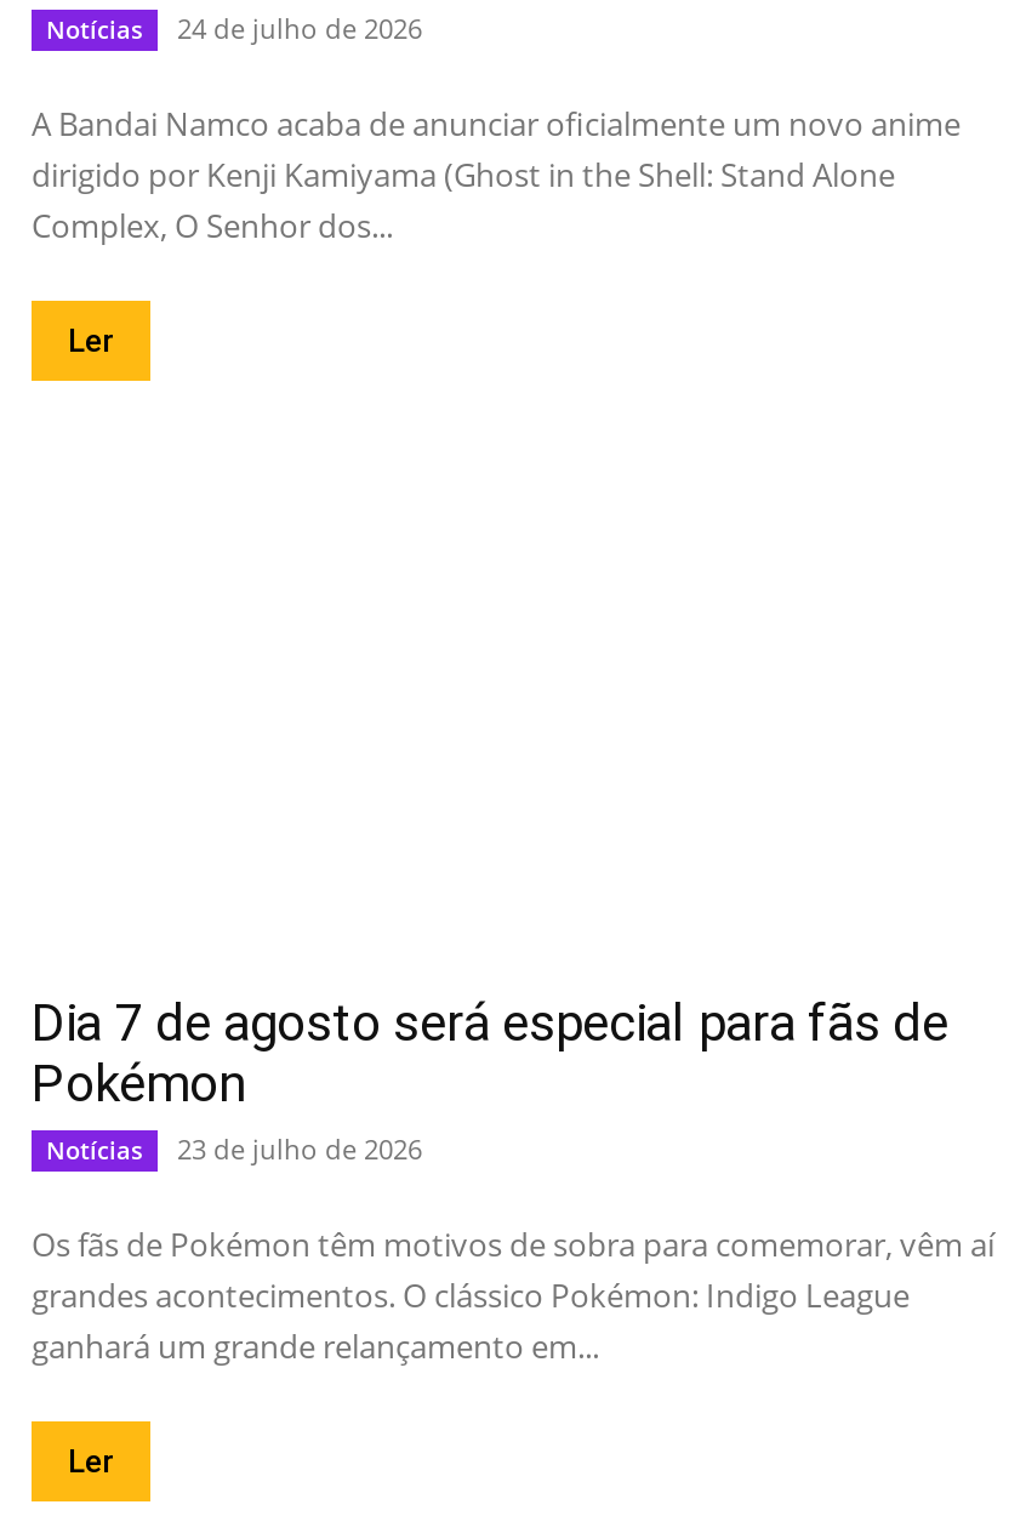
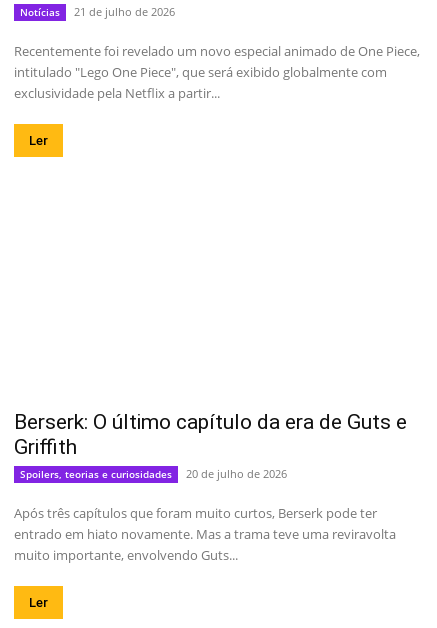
[46,9,422,45] Notícias 24 de julho de 2026 -> [20,4,175,19] Notícias 21 de julho de 2026
[32,101,961,246] A Bandai Namco acaba de anunciar oficialmente um novo anime | dirigido por Kenji Kamiyama (Ghost in the Shell: Stand Alone | Complex, O Senhor dos... -> [14,42,420,102] Recentemente foi revelado um novo especial animado de One Piece, | intitulado "Lego One Piece", que será exibido globalmente com | exclusividade pela Netflix a partir...
[32,994,948,1166] Dia 7 de agosto será especial para fãs de | Pokémon | Notícias | 23 de julho de 2026 -> [14,410,407,481] Berserk: O último capítulo da era de Guts e | Griffith | Spoilers, teorias e curiosidades | 20 de julho de 2026
[32,1222,994,1367] Os fãs de Pokémon têm motivos de sobra para comemorar, vêm aí | grandes acontecimentos. O clássico Pokémon: Indigo League | ganhará um grande relançamento em... -> [14,504,396,564] Após três capítulos que foram muito curtos, Berserk pode ter | entrado em hiato novamente. Mas a trama teve uma reviravolta | muito importante, envolvendo Guts...

